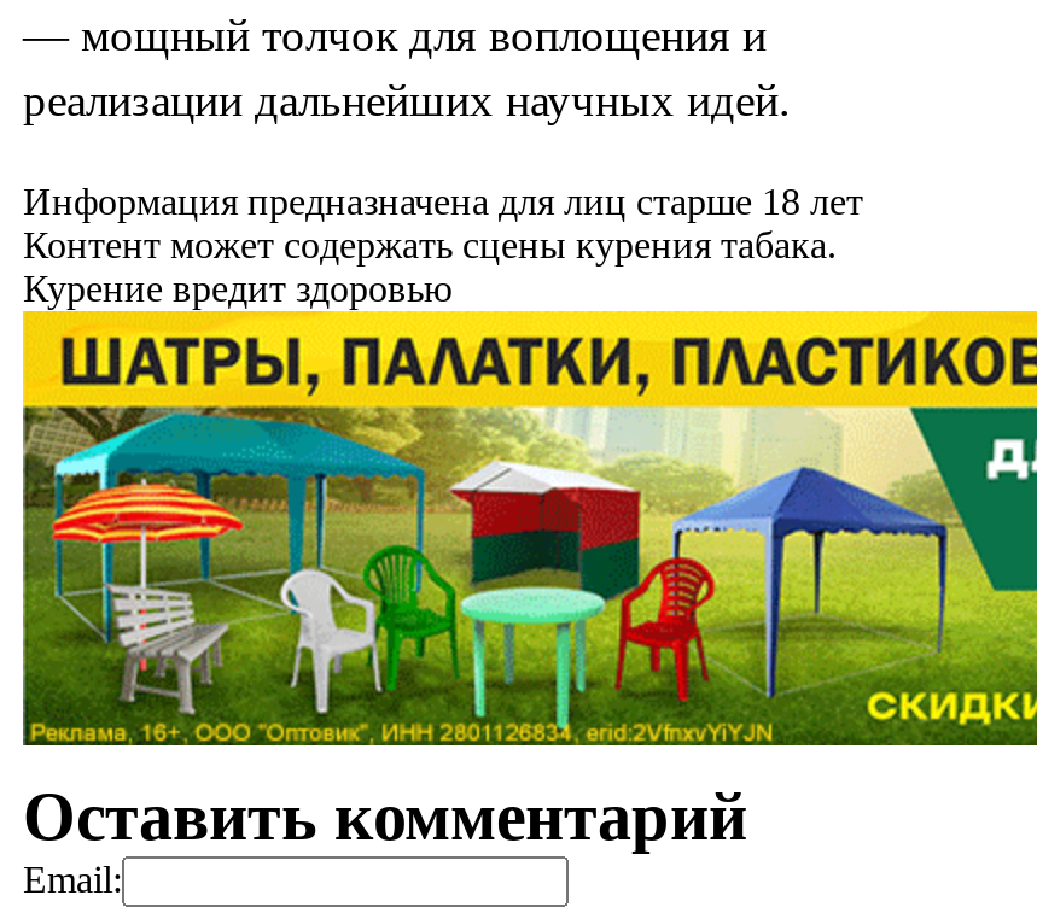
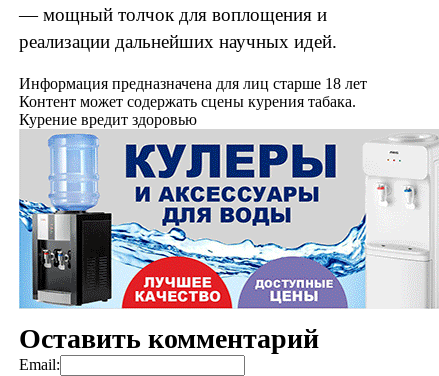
[21,309,1030,748] [image] -> [18,129,436,309] [image]

